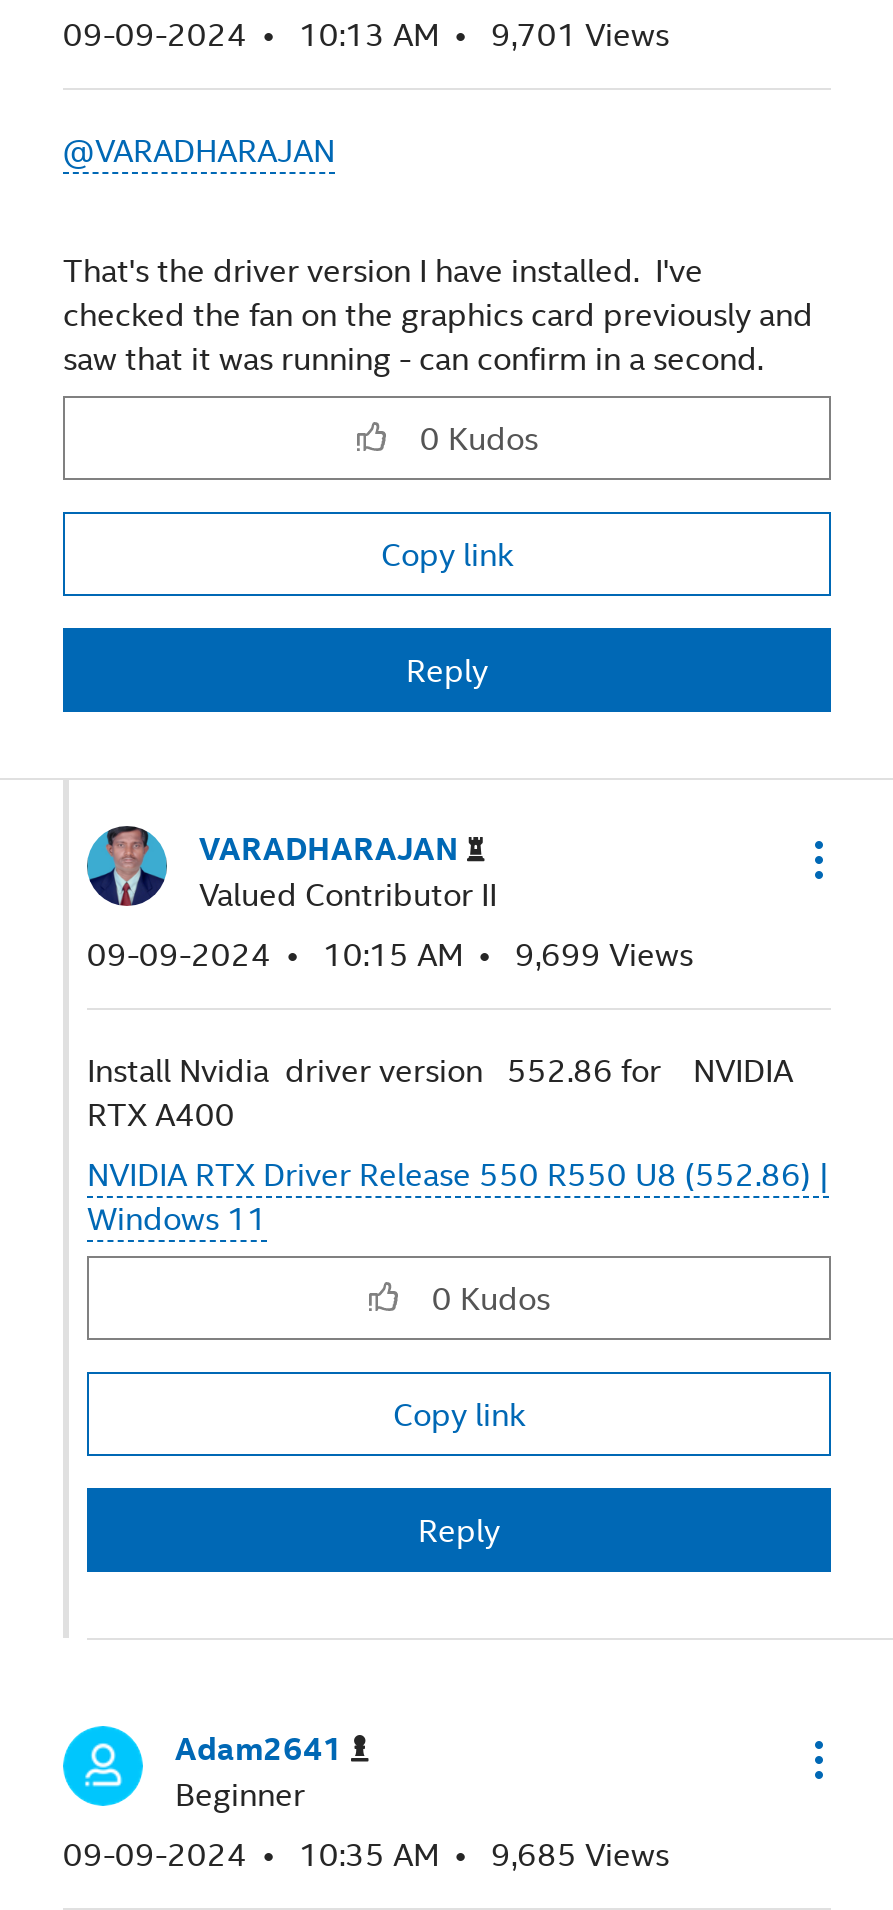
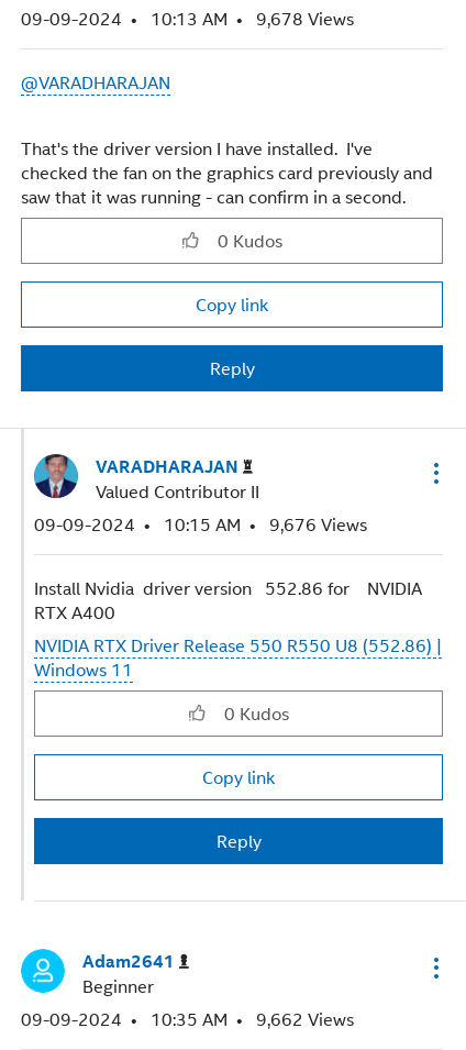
[63,9,669,55] 09-09-2024 10:13 AM 9,701 Views -> [21,5,354,30] 09-09-2024 10:13 AM 9,678 Views
[87,929,693,975] 09-09-2024 10:15 AM 9,699 Views -> [34,511,367,536] 09-09-2024 10:15 AM 9,676 Views
[63,1829,669,1875] 09-09-2024 10:35 AM 9,685 Views -> [21,1005,354,1031] 09-09-2024 10:35 AM 9,662 Views

